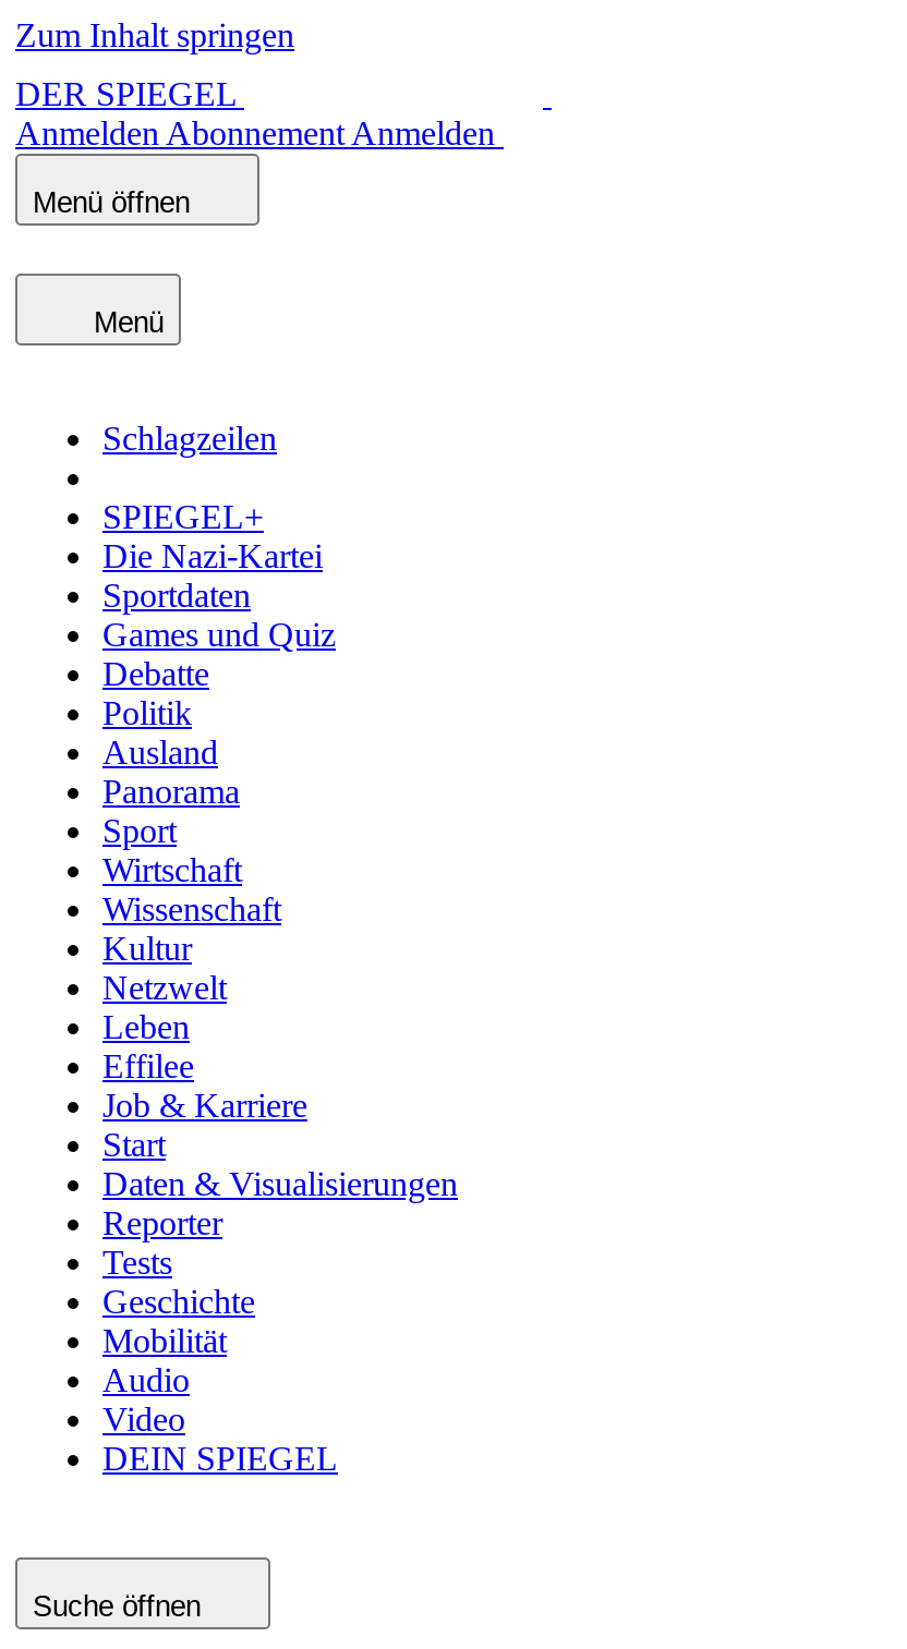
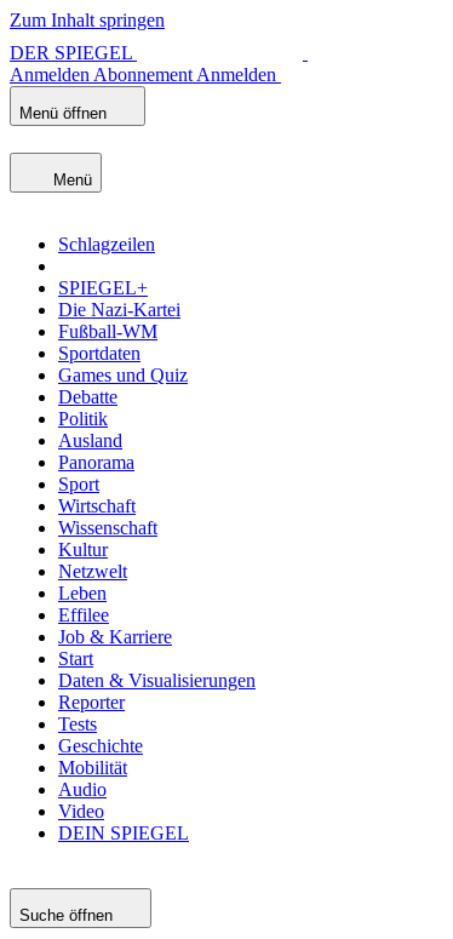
none -> [58,321,157,342] Fußball-WM

